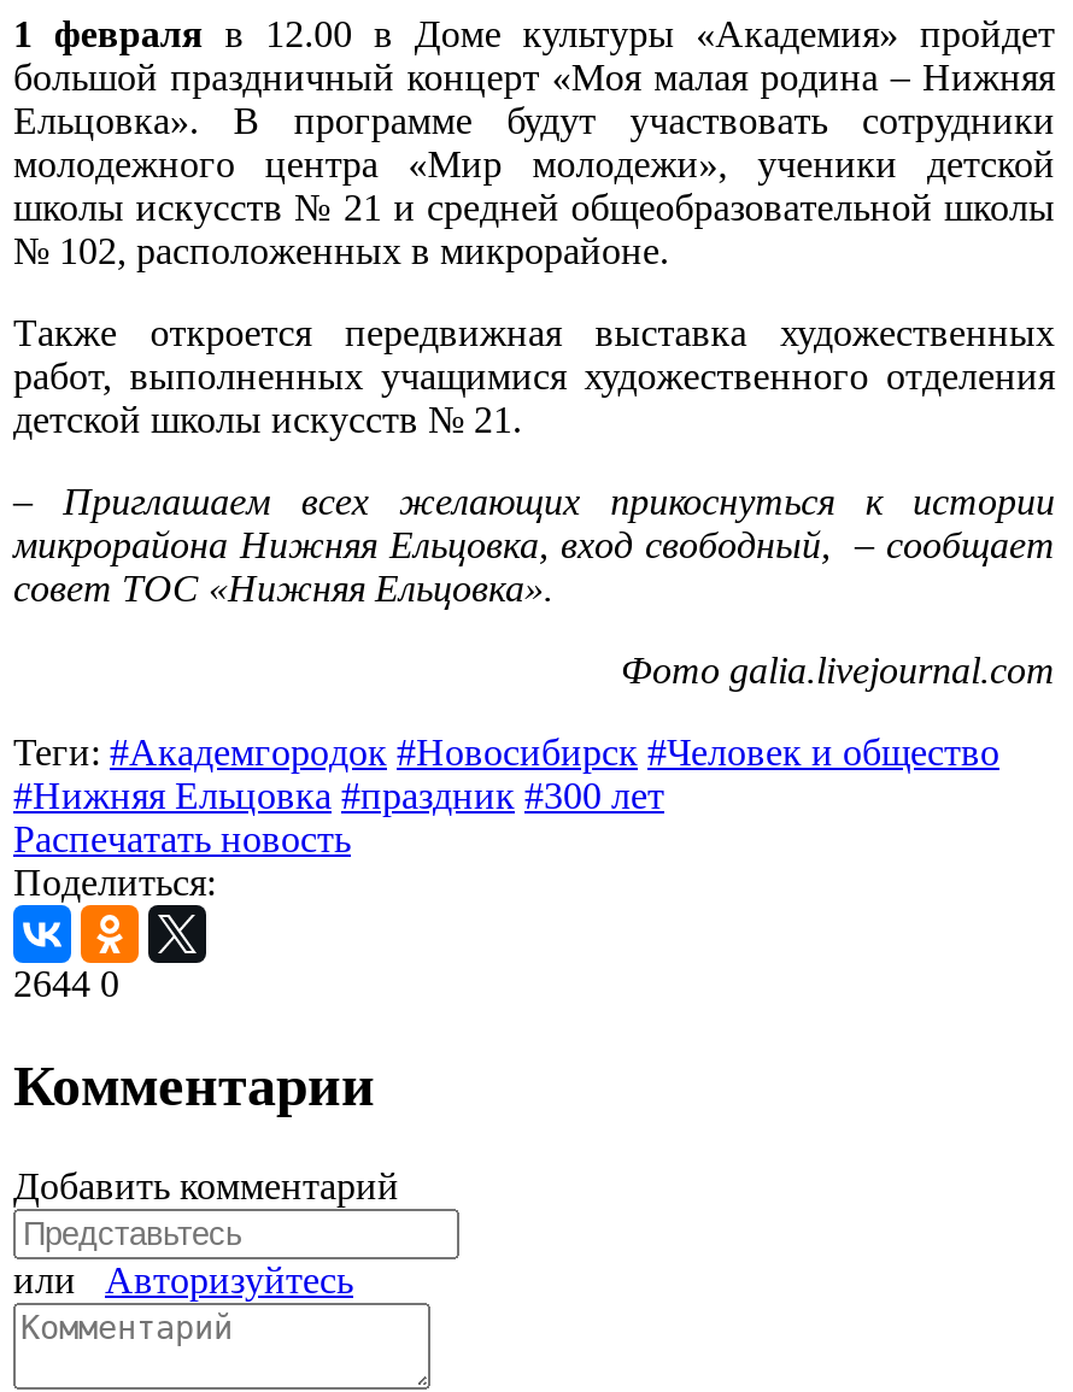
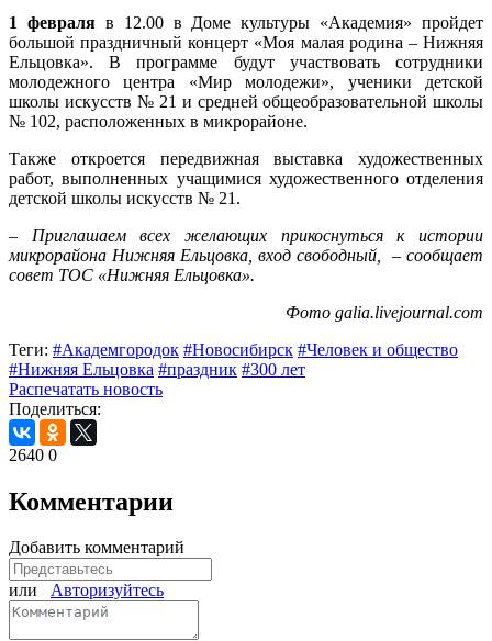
[13,962,119,1003] 26440 -> [9,445,57,464] 26400

